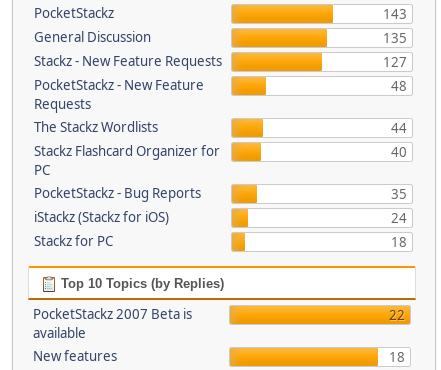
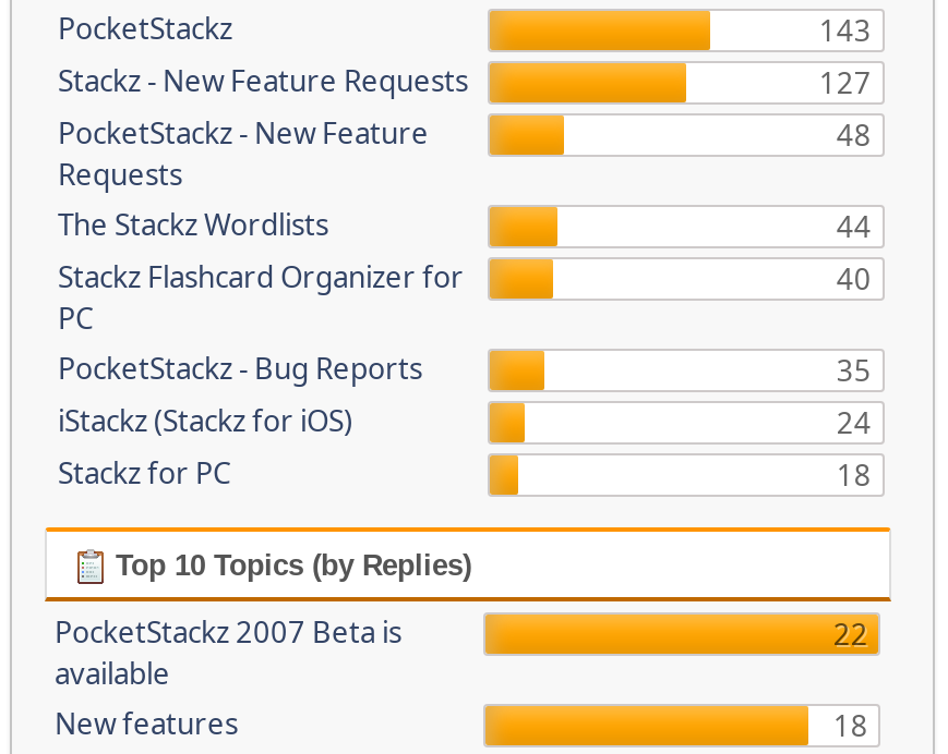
[34,28,407,47] General Discussion | 135 -> none

